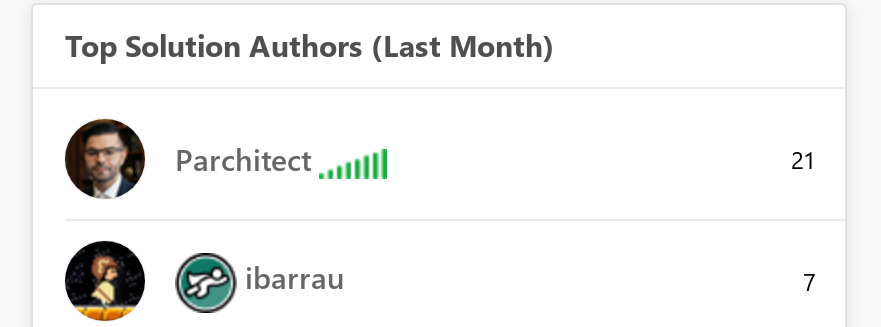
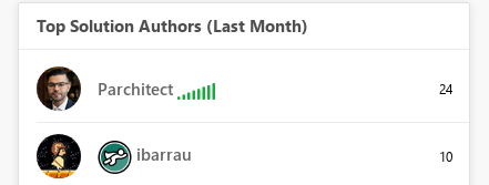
[791,144,815,176] 21 -> [439,80,452,98] 24
[803,266,815,298] 7 -> [439,148,452,165] 10

